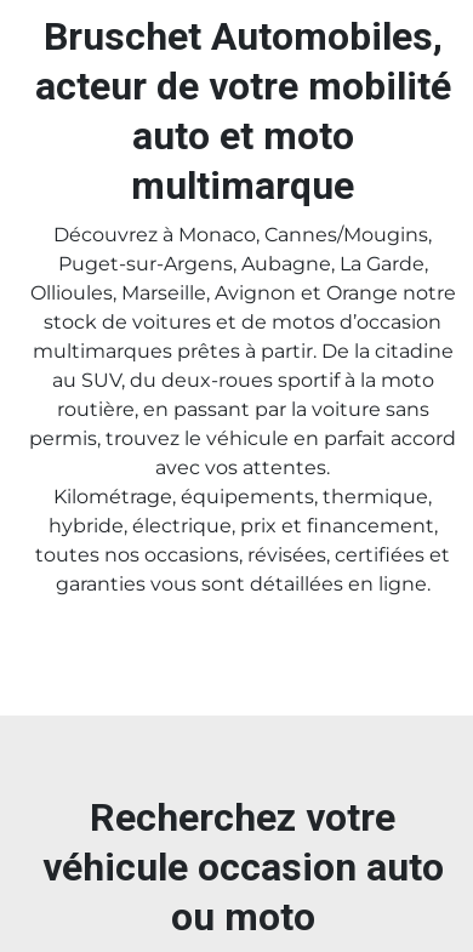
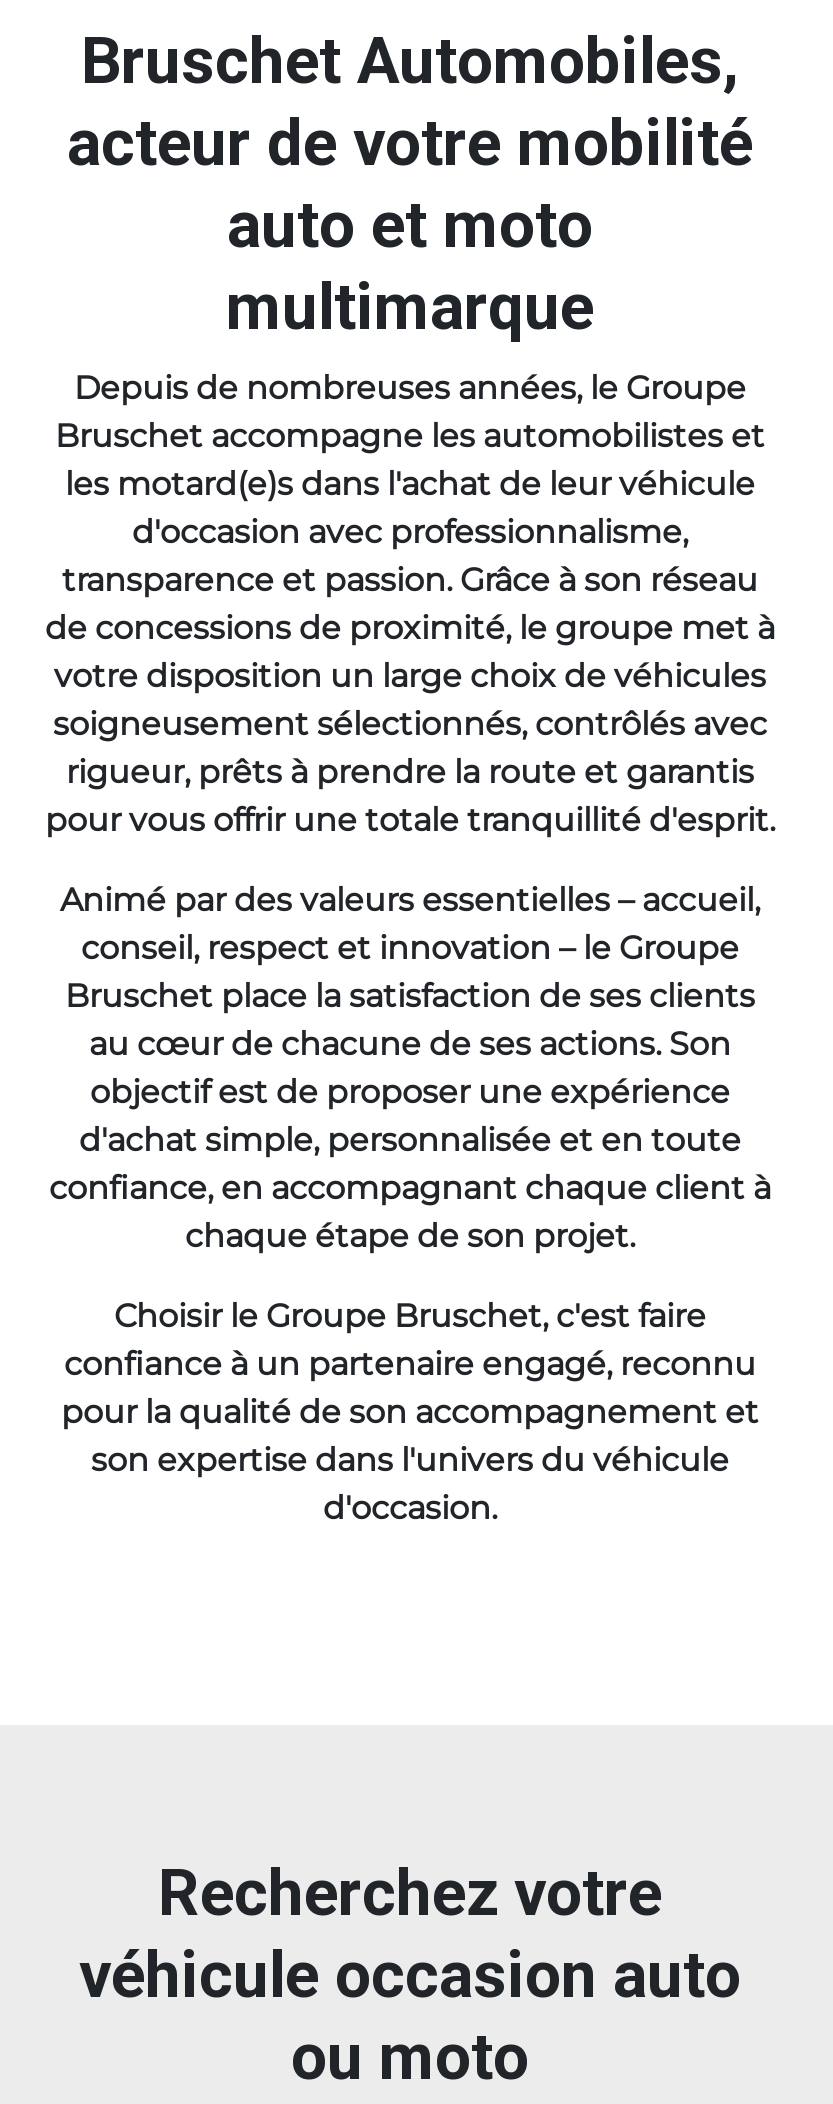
[29,223,456,596] Découvrez à Monaco, Cannes/Mougins, | Puget-sur-Argens, Aubagne, La Garde, | Ollioules, Marseille, Avignon et Orange notre | stock de voitures et de motos d’occasion | multimarques prêtes à partir. De la citadine | au SUV, du deux-roues sportif à la moto | routière, en passant par la voiture sans | permis, trouvez le véhicule en parfait accord | avec vos attentes. | Kilométrage, équipements, thermique, | hybride, électrique, prix et financement, | toutes nos occasions, révisées, certifiées et | garanties vous sont détaillées en ligne. -> [45,369,775,1527] Depuis de nombreuses années, le Groupe | Bruschet accompagne les automobilistes et | les motard(e)s dans l'achat de leur véhicule | d'occasion avec professionnalisme, | transparence et passion. Grâce à son réseau | de concessions de proximité, le groupe met à | votre disposition un large choix de véhicules | soigneusement sélectionnés, contrôlés avec | rigueur, prêts à prendre la route et garantis | pour vous offrir une totale tranquillité d'esprit. | Animé par des valeurs essentielles – accueil, | conseil, respect et innovation – le Groupe | Bruschet place la satisfaction de ses clients | au cœur de chacune de ses actions. Son | objectif est de proposer une expérience | d'achat simple, personnalisée et en toute | confiance, en accompagnant chaque client à | chaque étape de son projet. | Choisir le Groupe Bruschet, c'est faire | confiance à un partenaire engagé, reconnu | pour la qualité de son accompagnement et | son expertise dans l'univers du véhicule | d'occasion.

